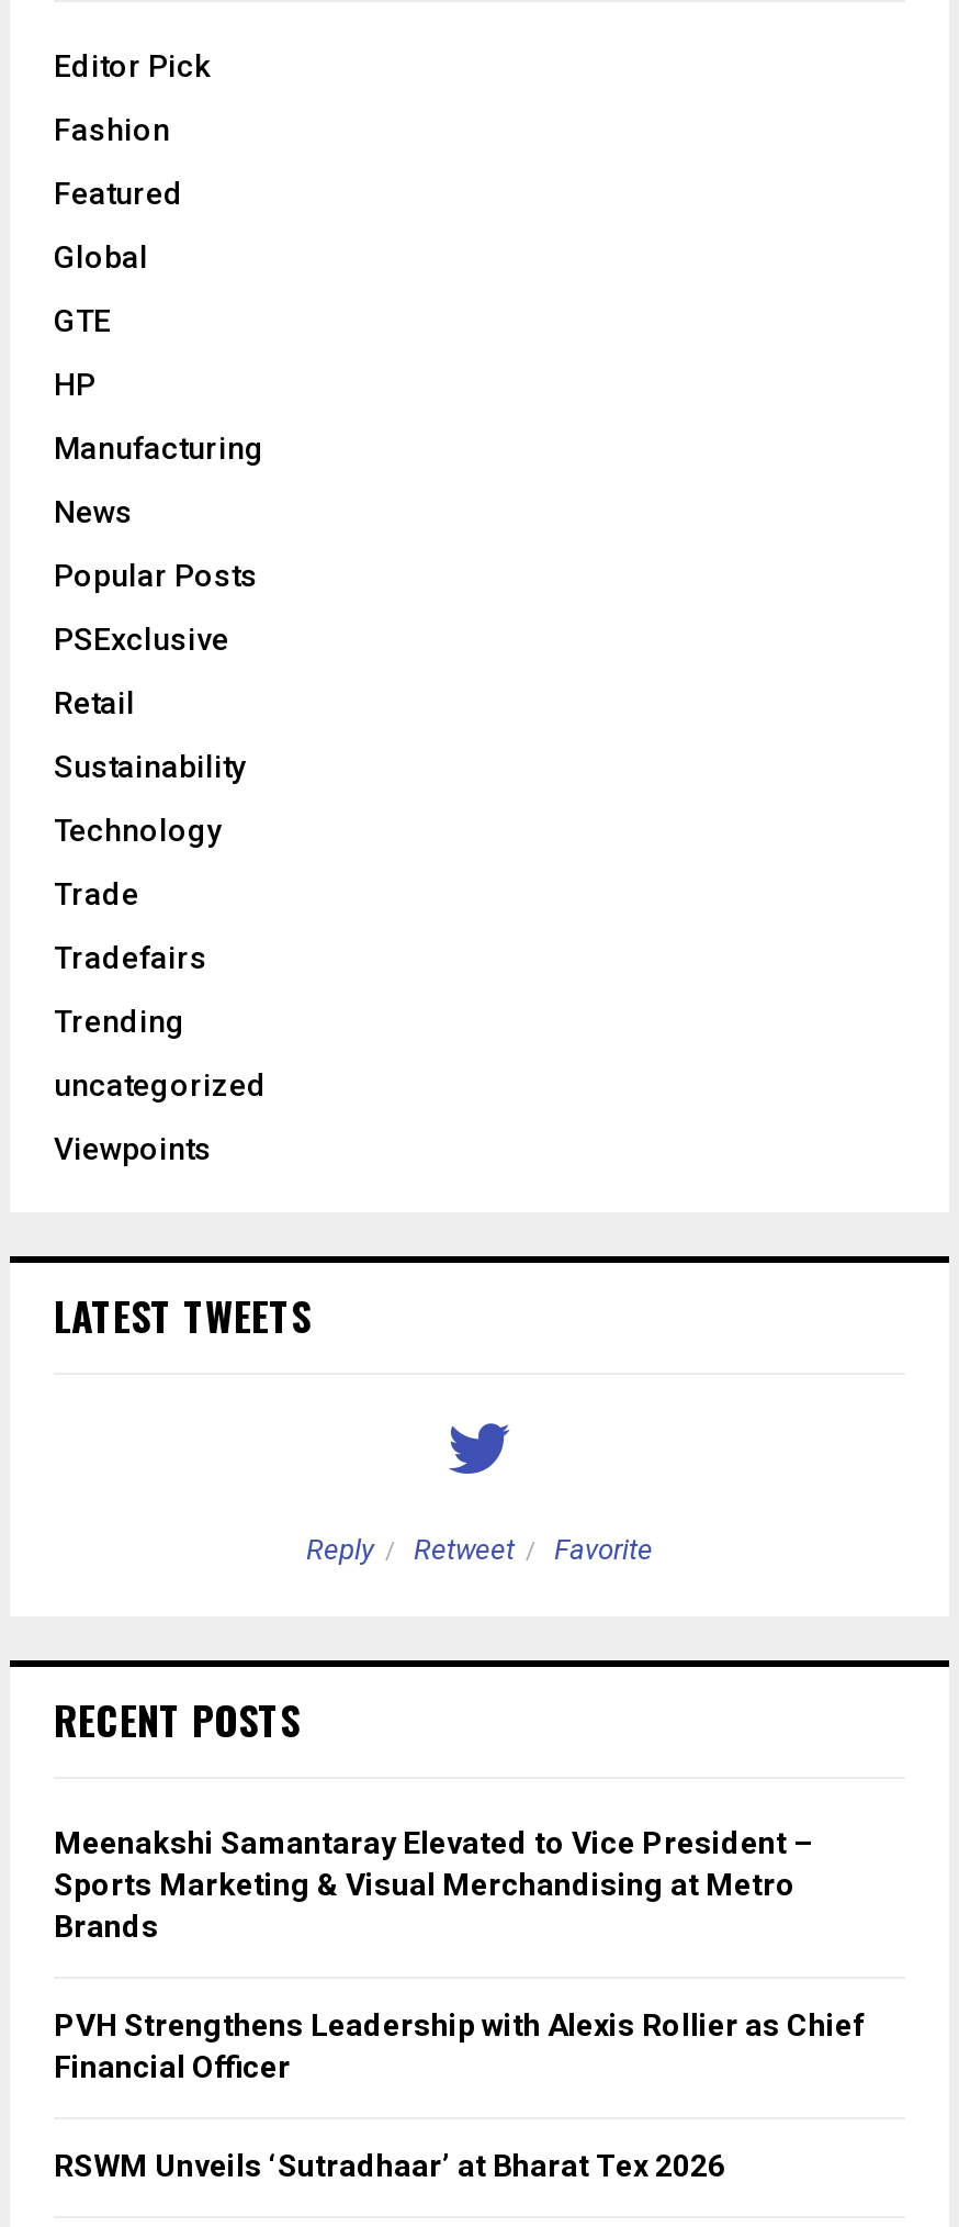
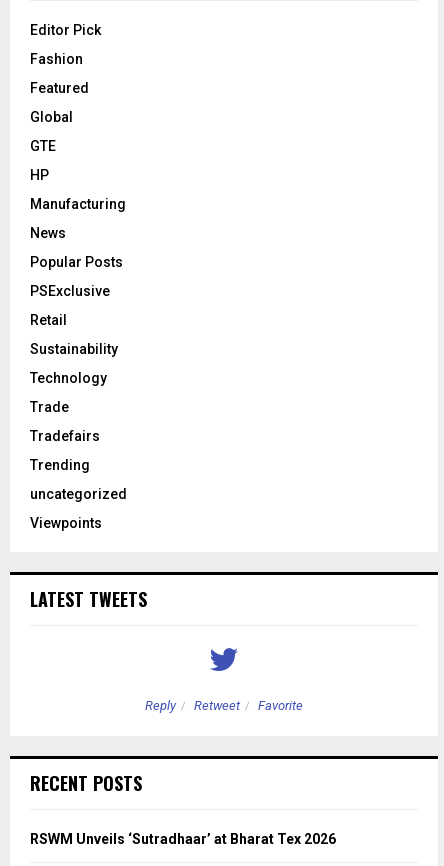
[54,1826,864,2085] Meenakshi Samantaray Elevated to Vice President – | Sports Marketing & Visual Merchandising at Metro | Brands | PVH Strengthens Leadership with Alexis Rollier as Chief | Financial Officer -> none

